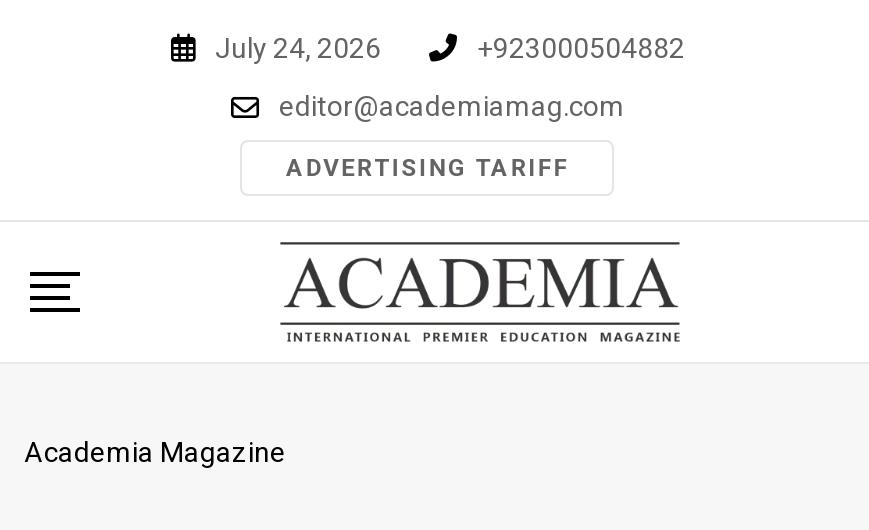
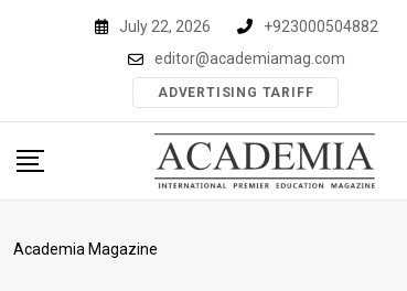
[215,31,381,63] July 24, 2026 -> [119,17,210,35] July 22, 2026

